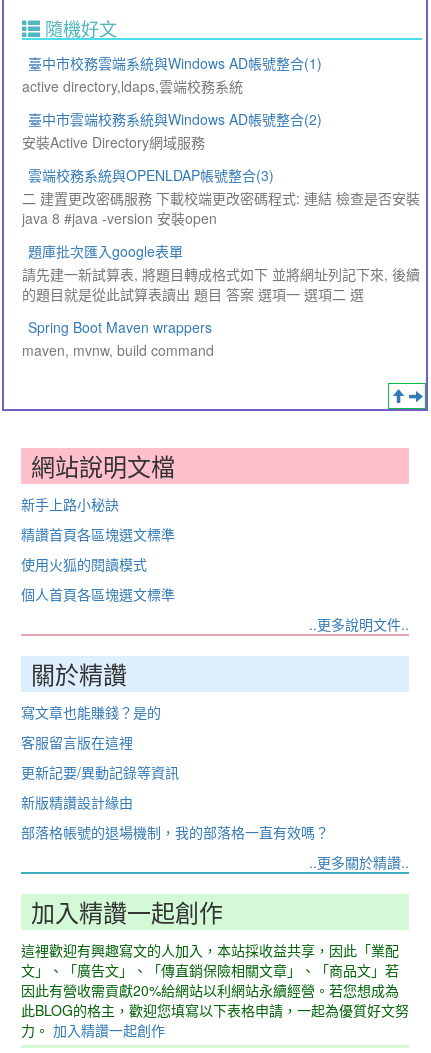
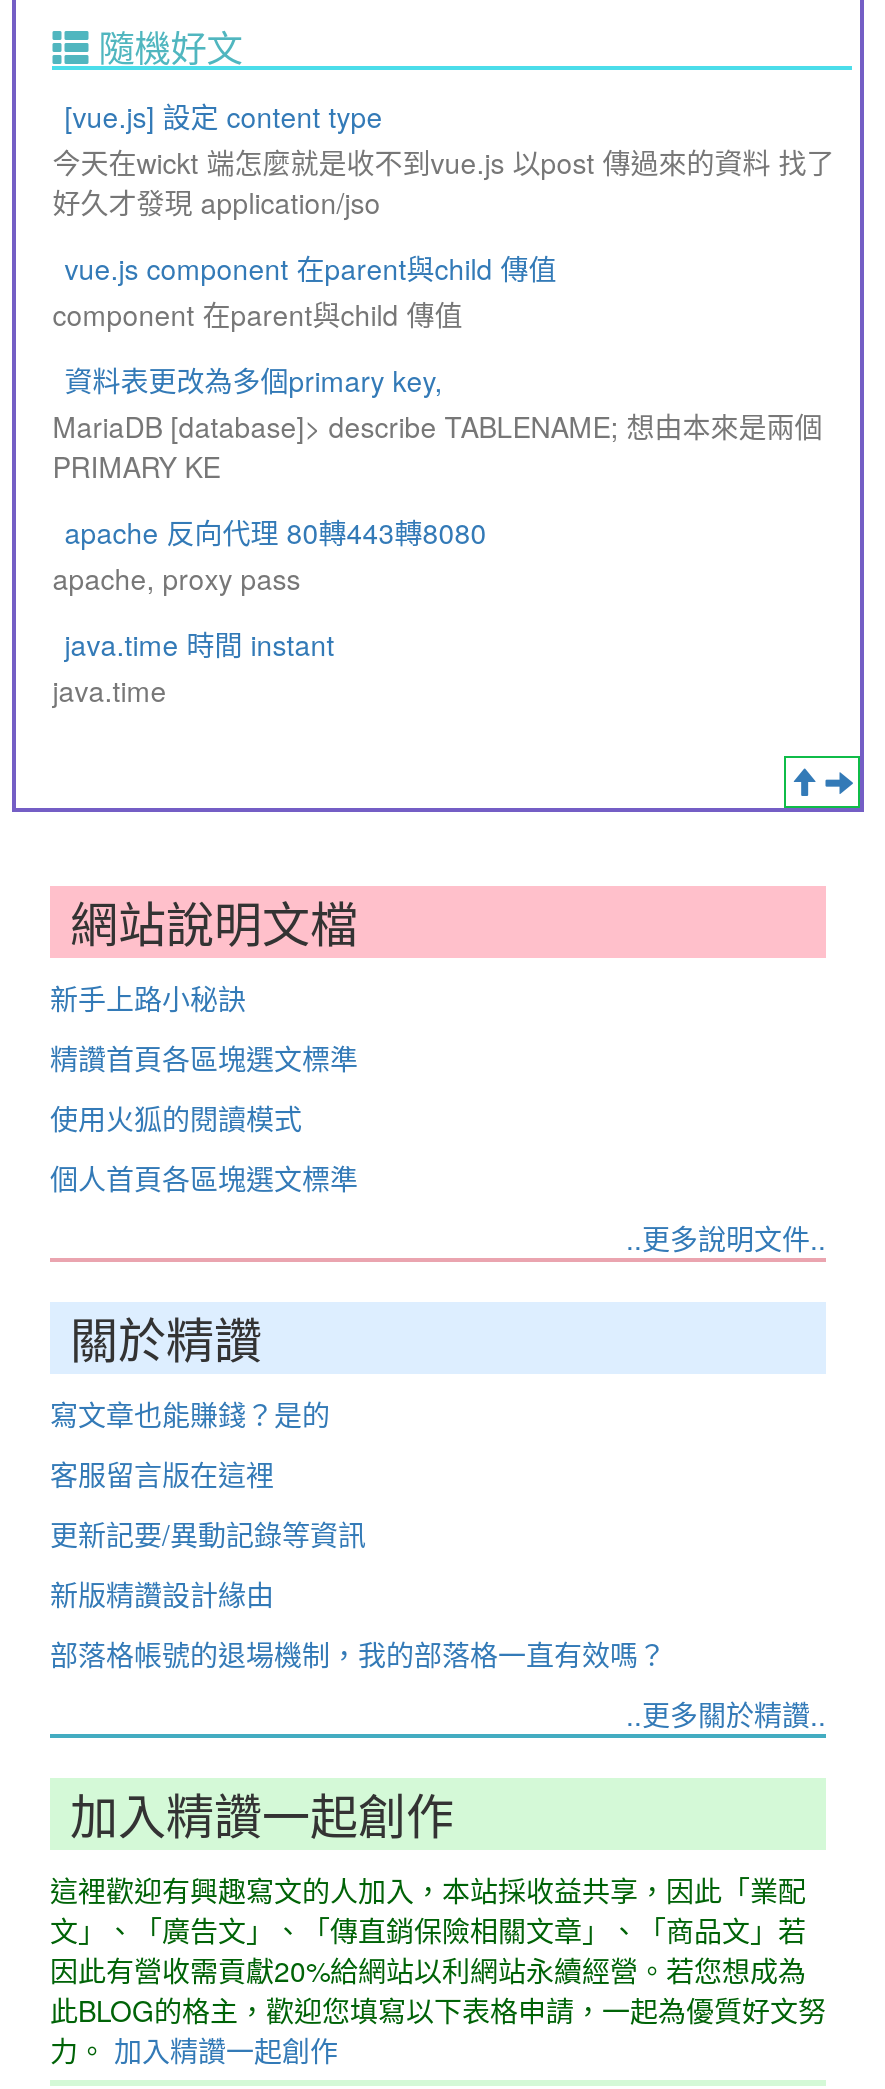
[22,53,322,96] 臺中市校務雲端系統與Windows AD帳號整合(1) | active directory,ldaps,雲端校務系統 -> [52,96,834,222] [vue.js] 設定 content type | 今天在wickt 端怎麼就是收不到vue.js 以post 傳過來的資料 找了 | 好久才發現 application/jso
[22,109,322,152] 臺中市雲端校務系統與Windows AD帳號整合(2) | 安裝Active Directory網域服務 -> [52,248,556,334] vue.js component 在parent與child 傳值 | component 在parent與child 傳值
[22,165,420,228] 雲端校務系統與OPENLDAP帳號整合(3) | 二 建置更改密碼服務 下載校端更改密碼程式: 連結 檢查是否安裝 | java 8 #java -version 安裝open -> [52,360,822,486] 資料表更改為多個primary key, | MariaDB [database]> describe TABLENAME; 想由本來是兩個 | PRIMARY KE
[22,241,420,304] 題庫批次匯入google表單 | 請先建一新試算表, 將題目轉成格式如下 並將網址列記下來, 後續 | 的題目就是從此試算表讀出 題目 答案 選項一 選項二 選 -> [52,512,486,598] apache 反向代理 80轉443轉8080 | apache, proxy pass
[22,317,214,360] Spring Boot Maven wrappers | maven, mvnw, build command -> [52,624,334,710] java.time 時間 instant | java.time

